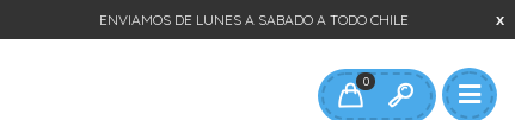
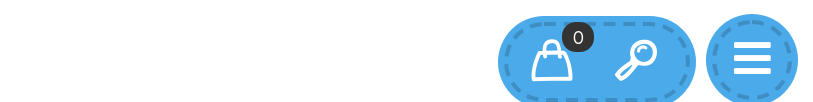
[99,11,408,29] ENVIAMOS DE LUNES A SABADO A TODO CHILE -> none

